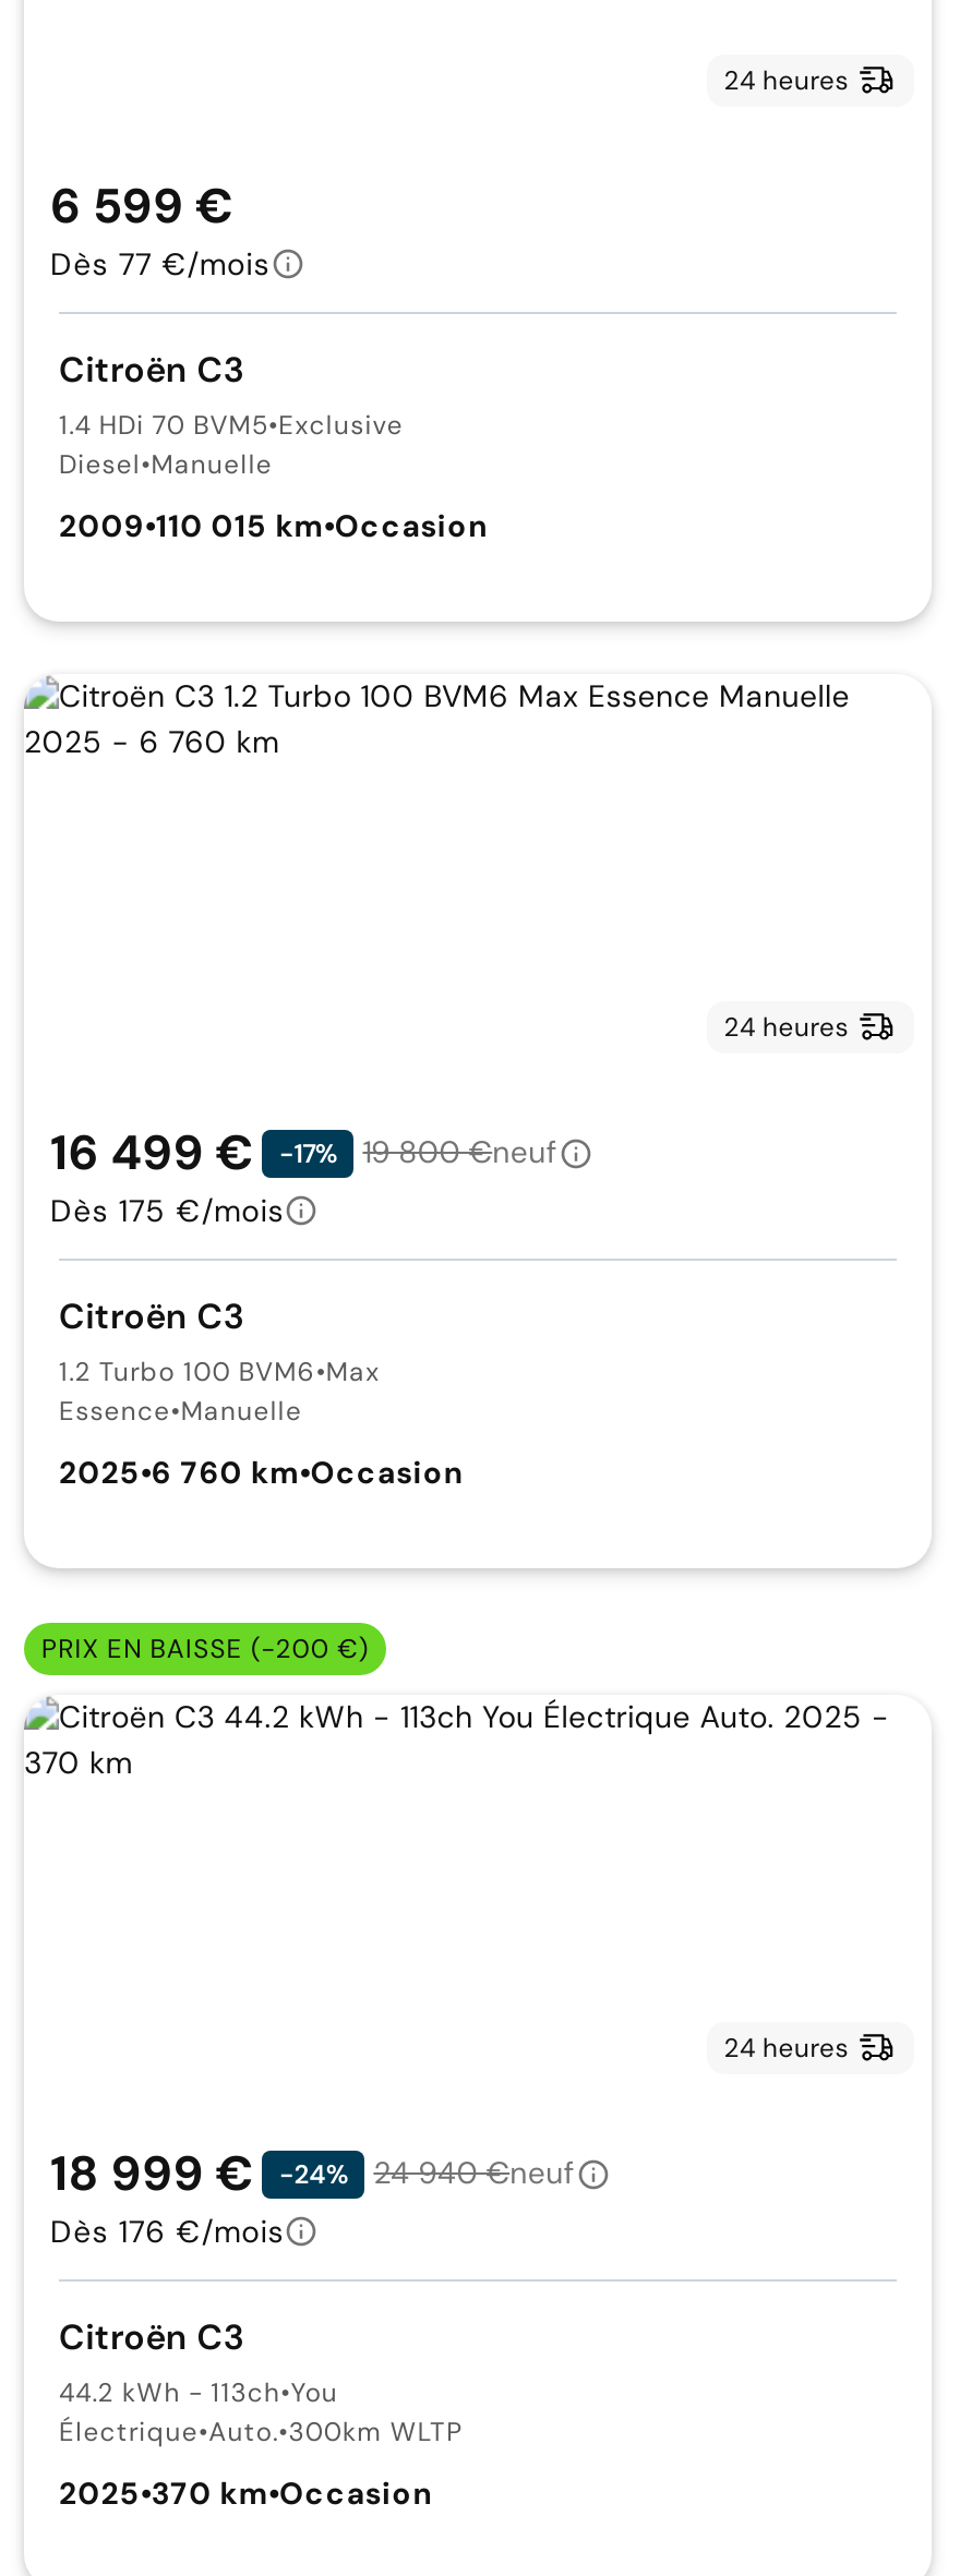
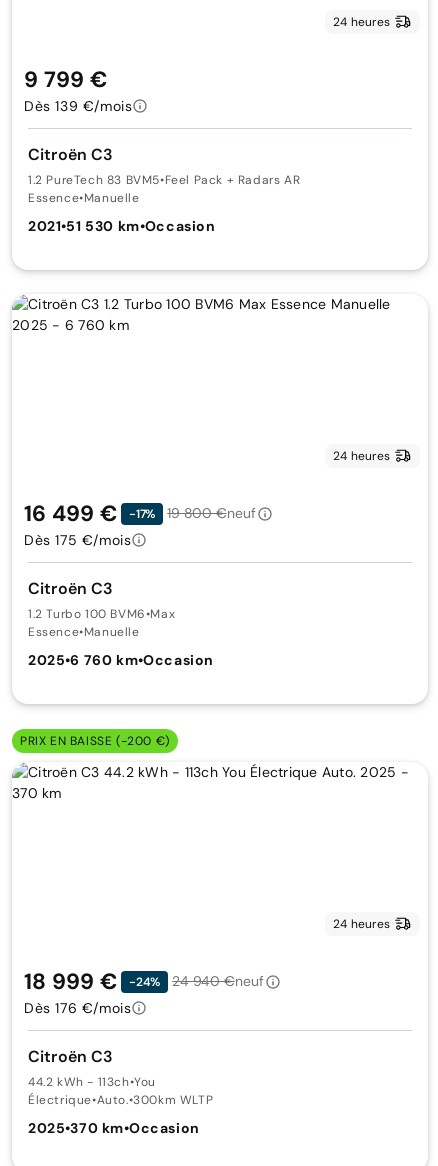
[50,174,270,283] 6 599 € | Dès 77 €/mois -> [24,65,132,115] 9 799 € | Dès 139 €/mois
[59,407,404,482] 1.4 HDi 70 BVM5•Exclusive | Diesel•Manuelle -> [28,172,300,206] 1.2 PureTech 83 BVM5•Feel Pack + Radars AR | Essence•Manuelle
[59,506,489,545] 2009•110 015 km•Occasion -> [28,217,216,235] 2021•51 530 km•Occasion

